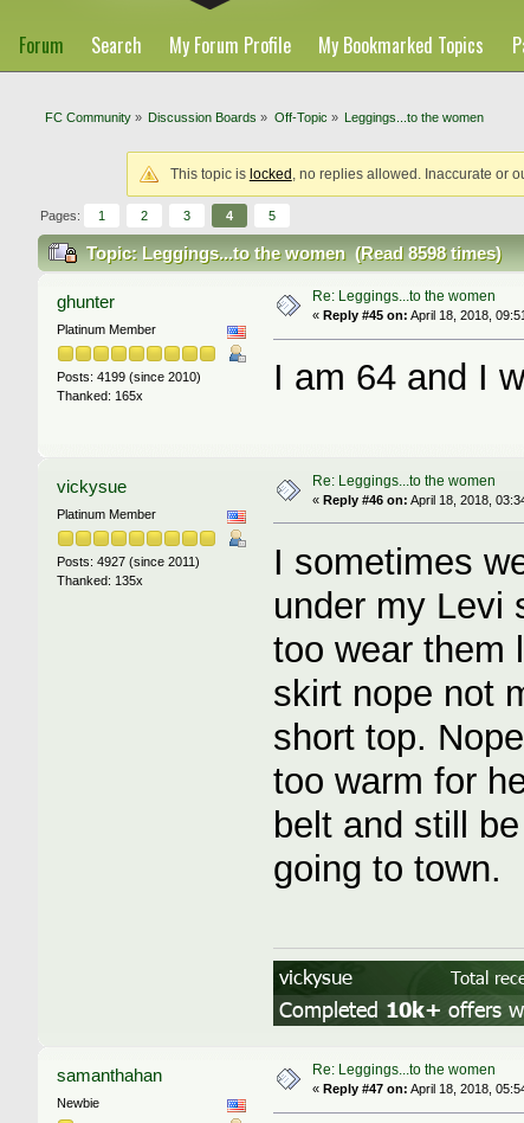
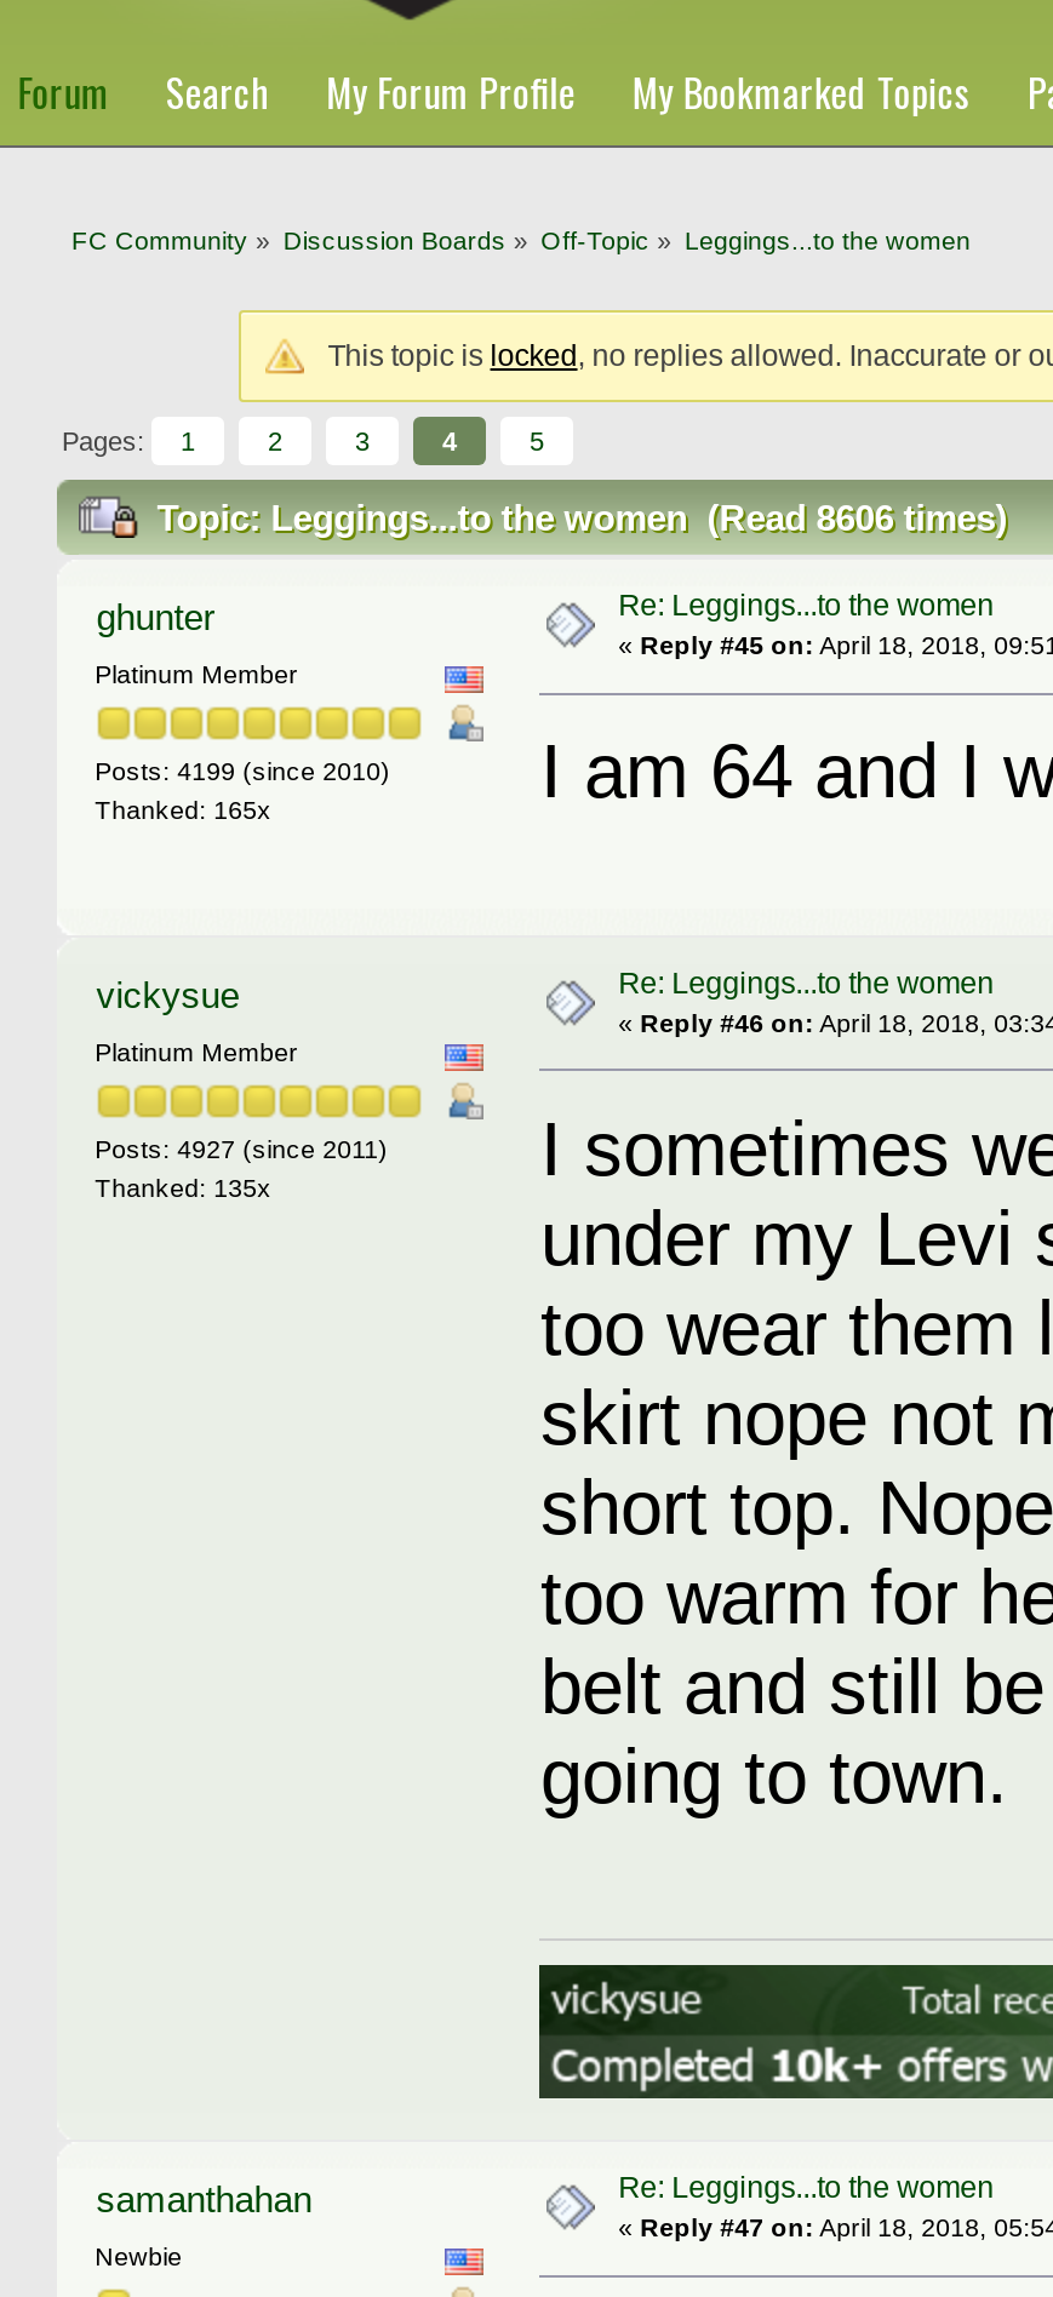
[87,243,502,263] Topic: Leggings...to the women (Read 8598 times) -> [157,497,1007,538] Topic: Leggings...to the women (Read 8606 times)

